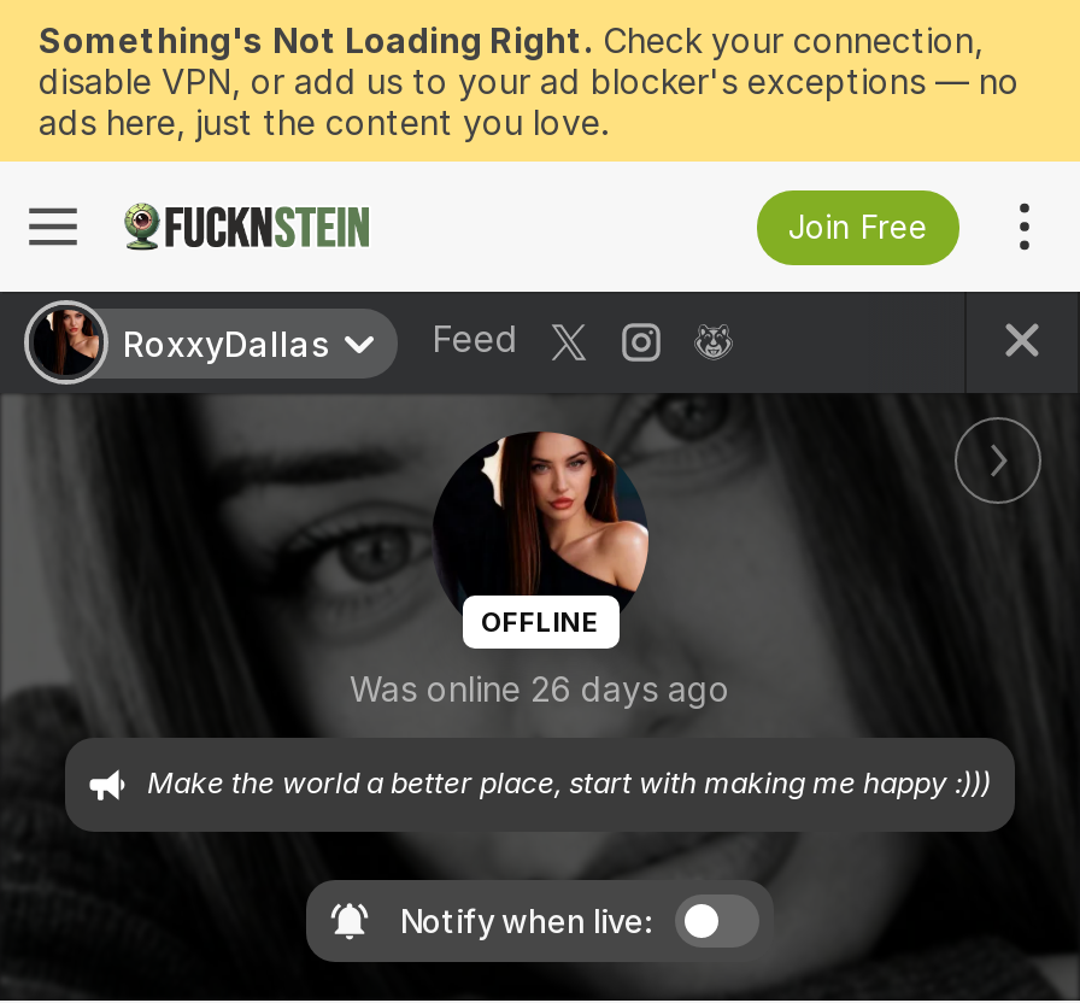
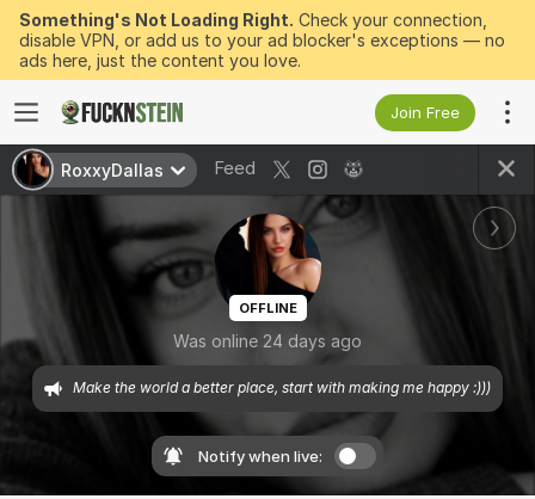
[350,669,730,710] Was online 26 days ago -> [173,331,362,351] Was online 24 days ago

